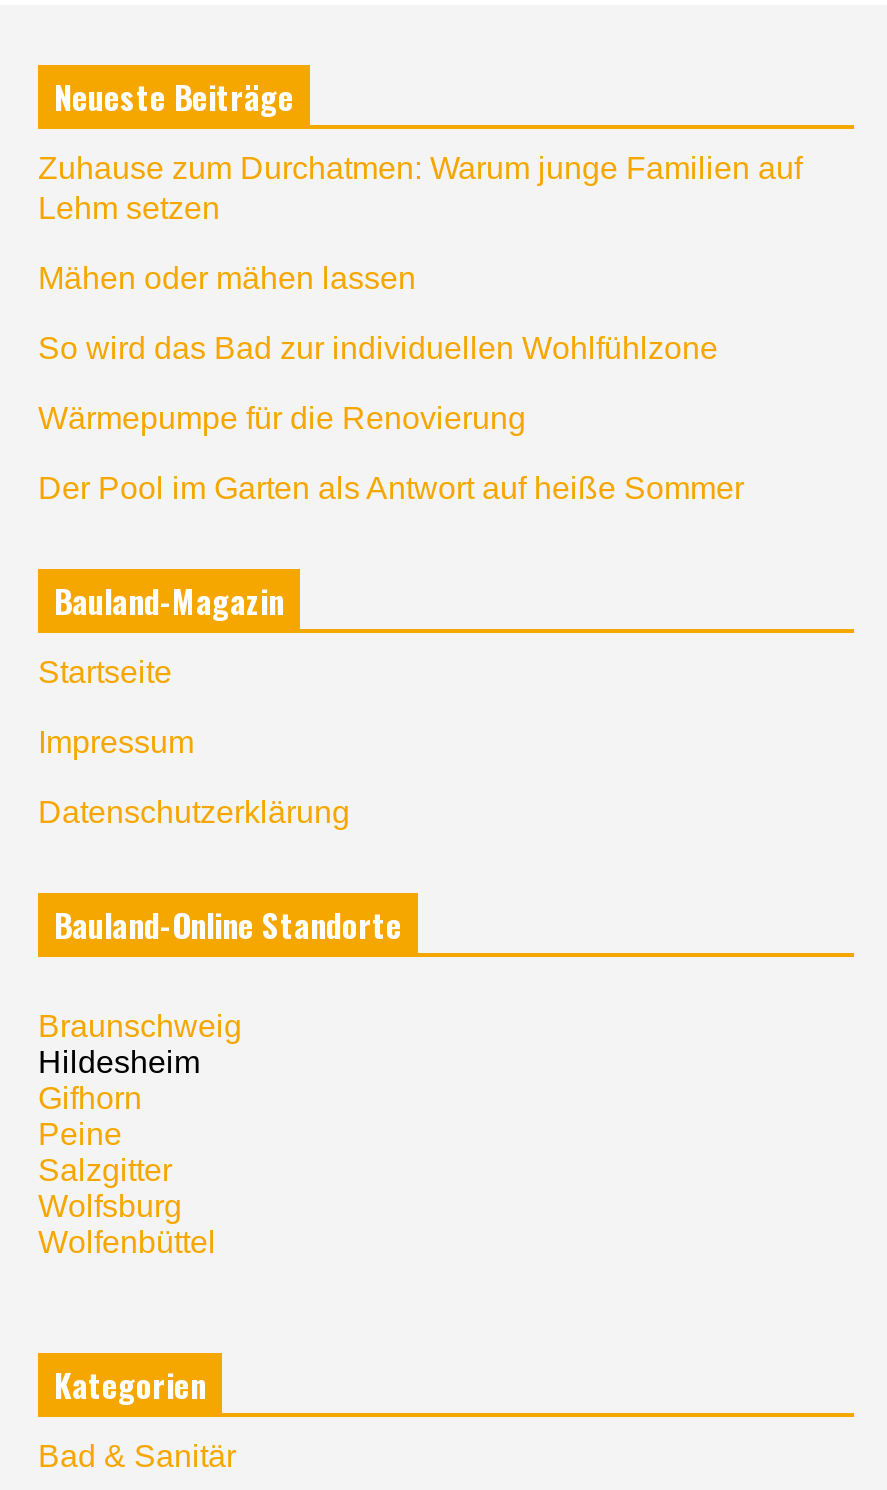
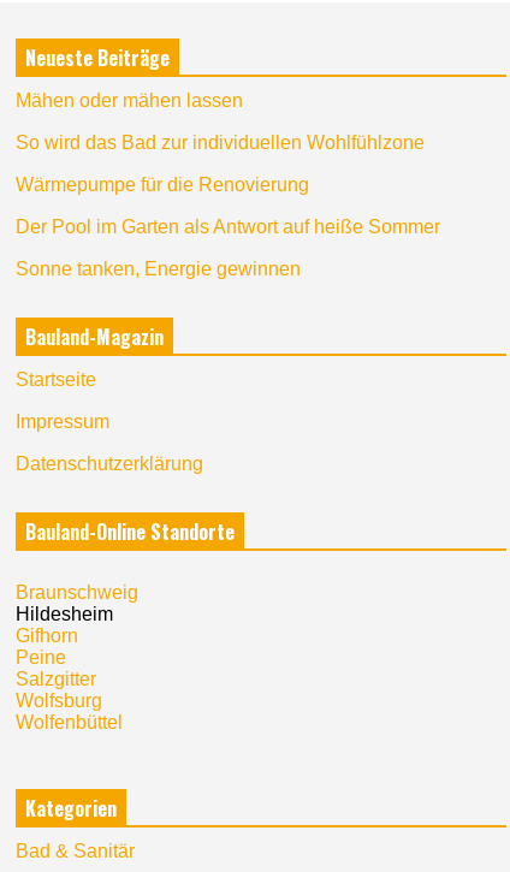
[38,151,802,225] Zuhause zum Durchatmen: Warum junge Familien auf | Lehm setzen -> none
moved [38,261,744,505] -> [16,90,440,237]: Mähen oder mähen lassen | So wird das Bad zur individuellen Wohlfühlzone | Wärmepumpe für die Renovierung | Der Pool im Garten als Antwort auf heiße Sommer
none -> [16,259,301,279] Sonne tanken, Energie gewinnen

